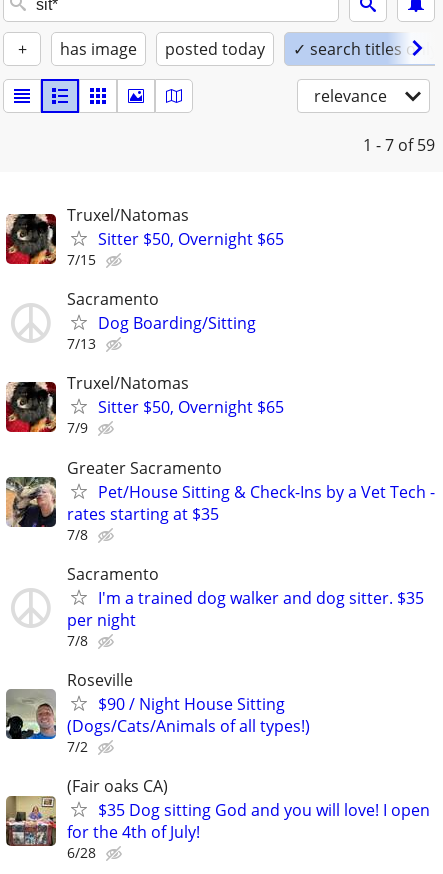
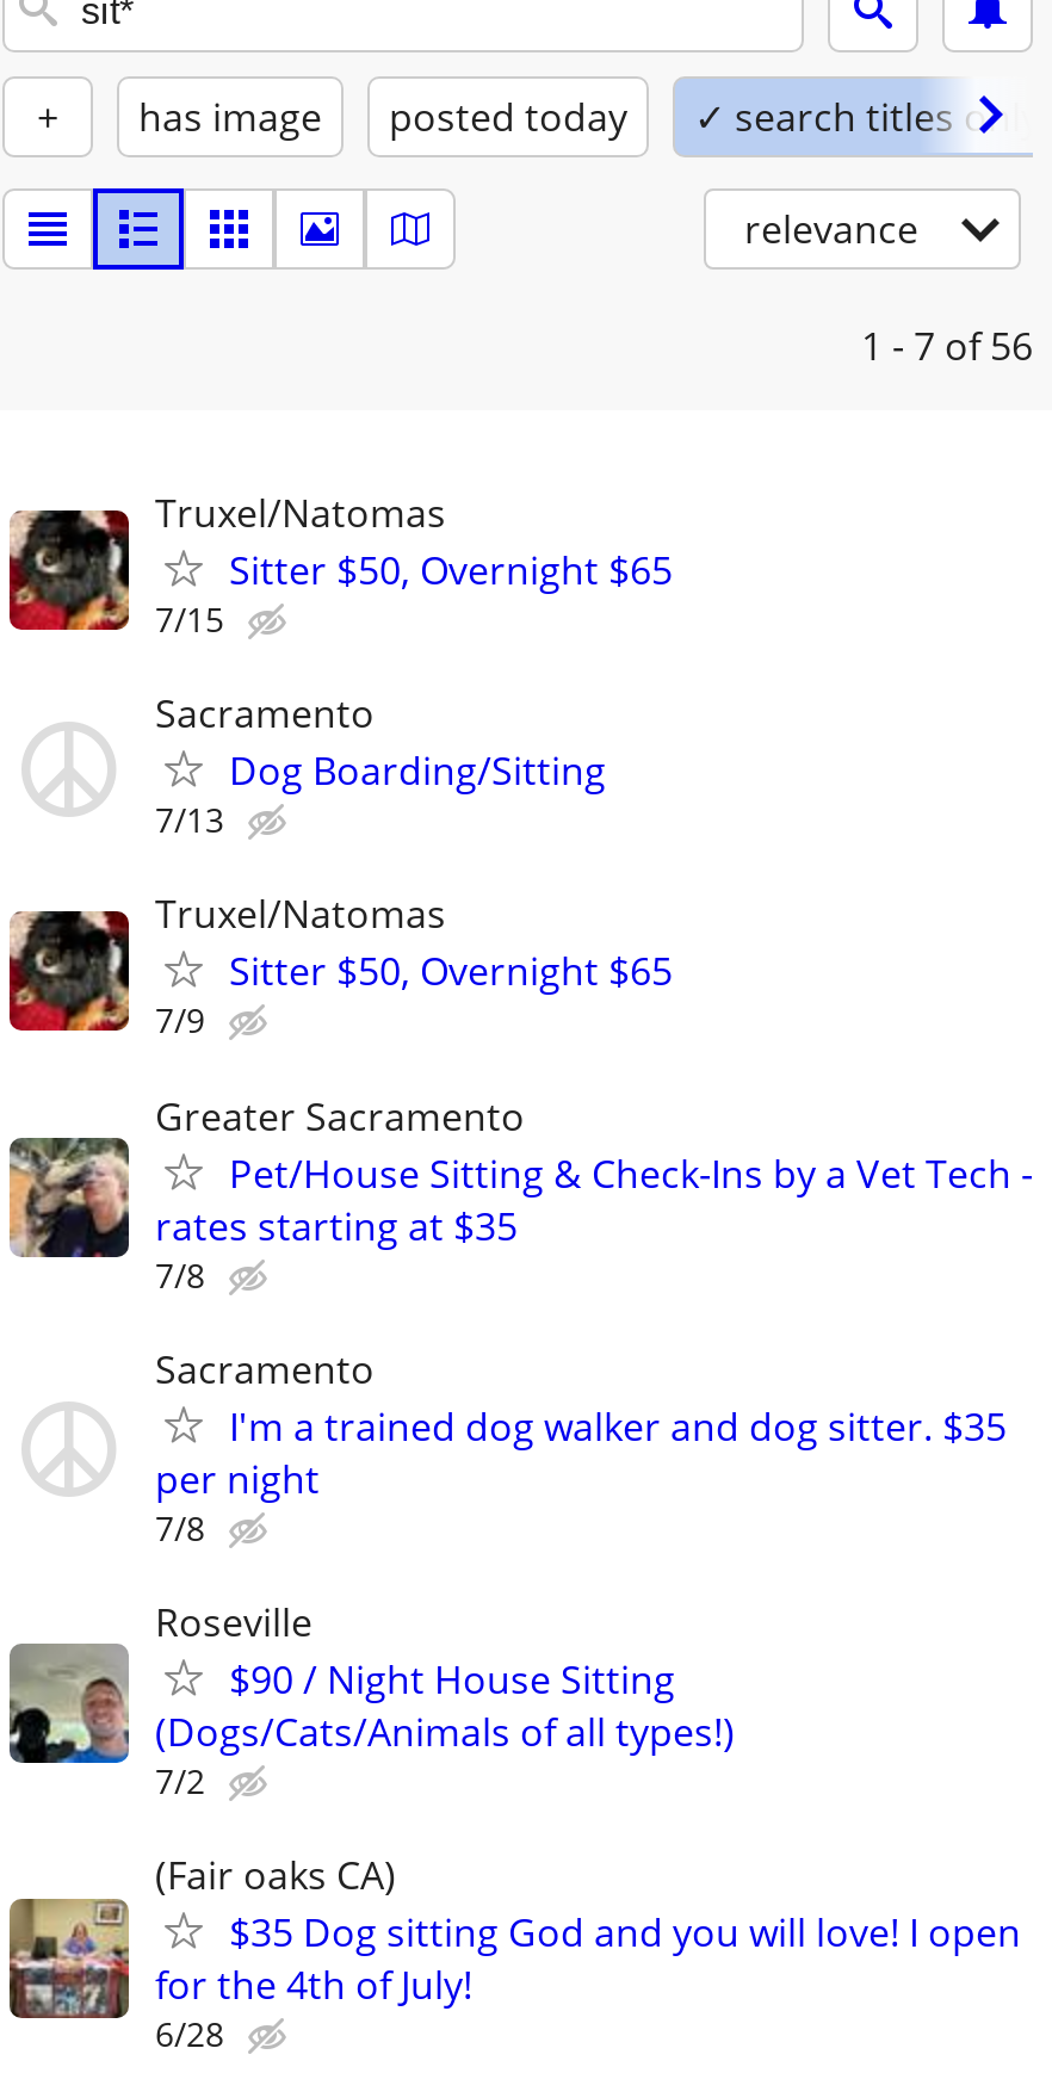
[363,134,435,156] 1 - 7 of 59 -> [861,320,1033,372] 1 - 7 of 56

